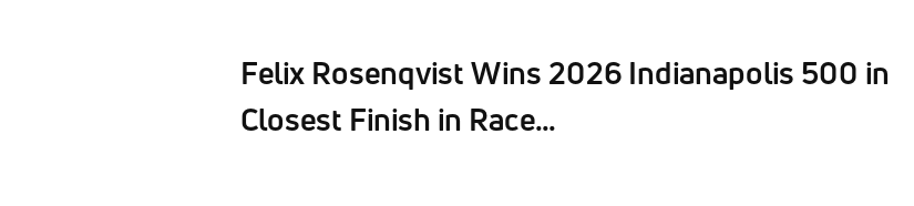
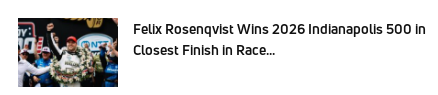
none -> [17,17,119,88] [image]

